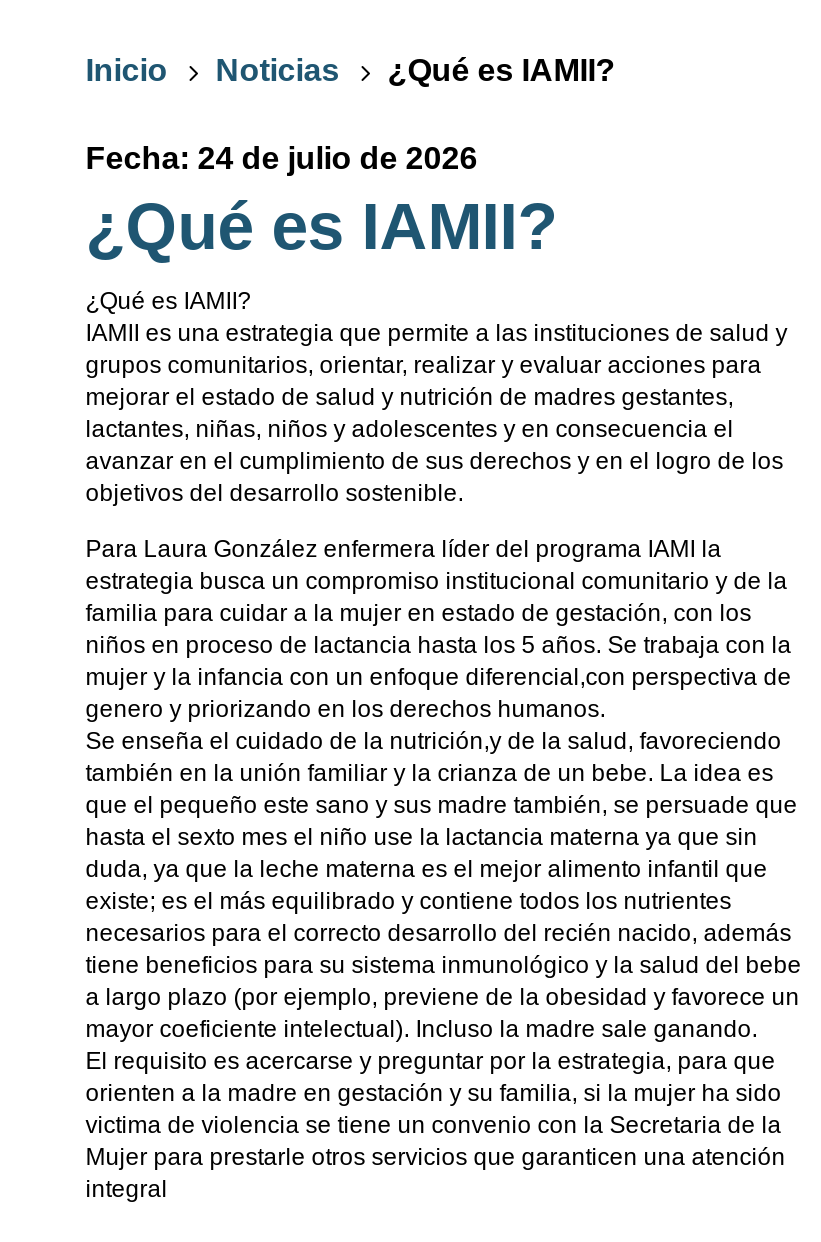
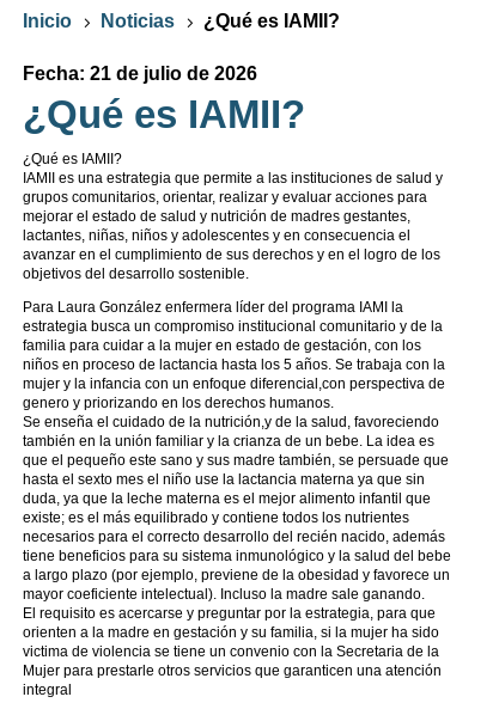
[86,141,478,175] Fecha: 24 de julio de 2026 -> [22,63,257,84] Fecha: 21 de julio de 2026

